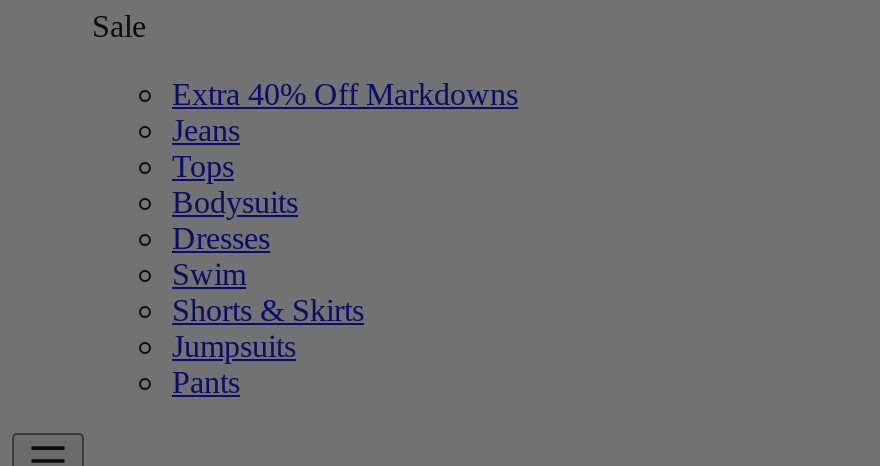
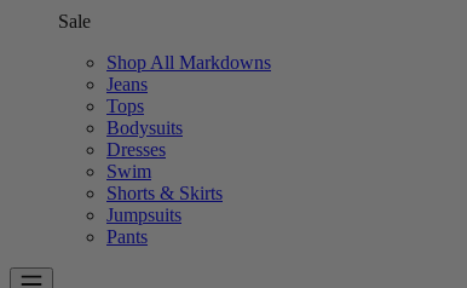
[172,77,518,111] Extra 40% Off Markdowns -> [106,52,271,73] Shop All Markdowns

